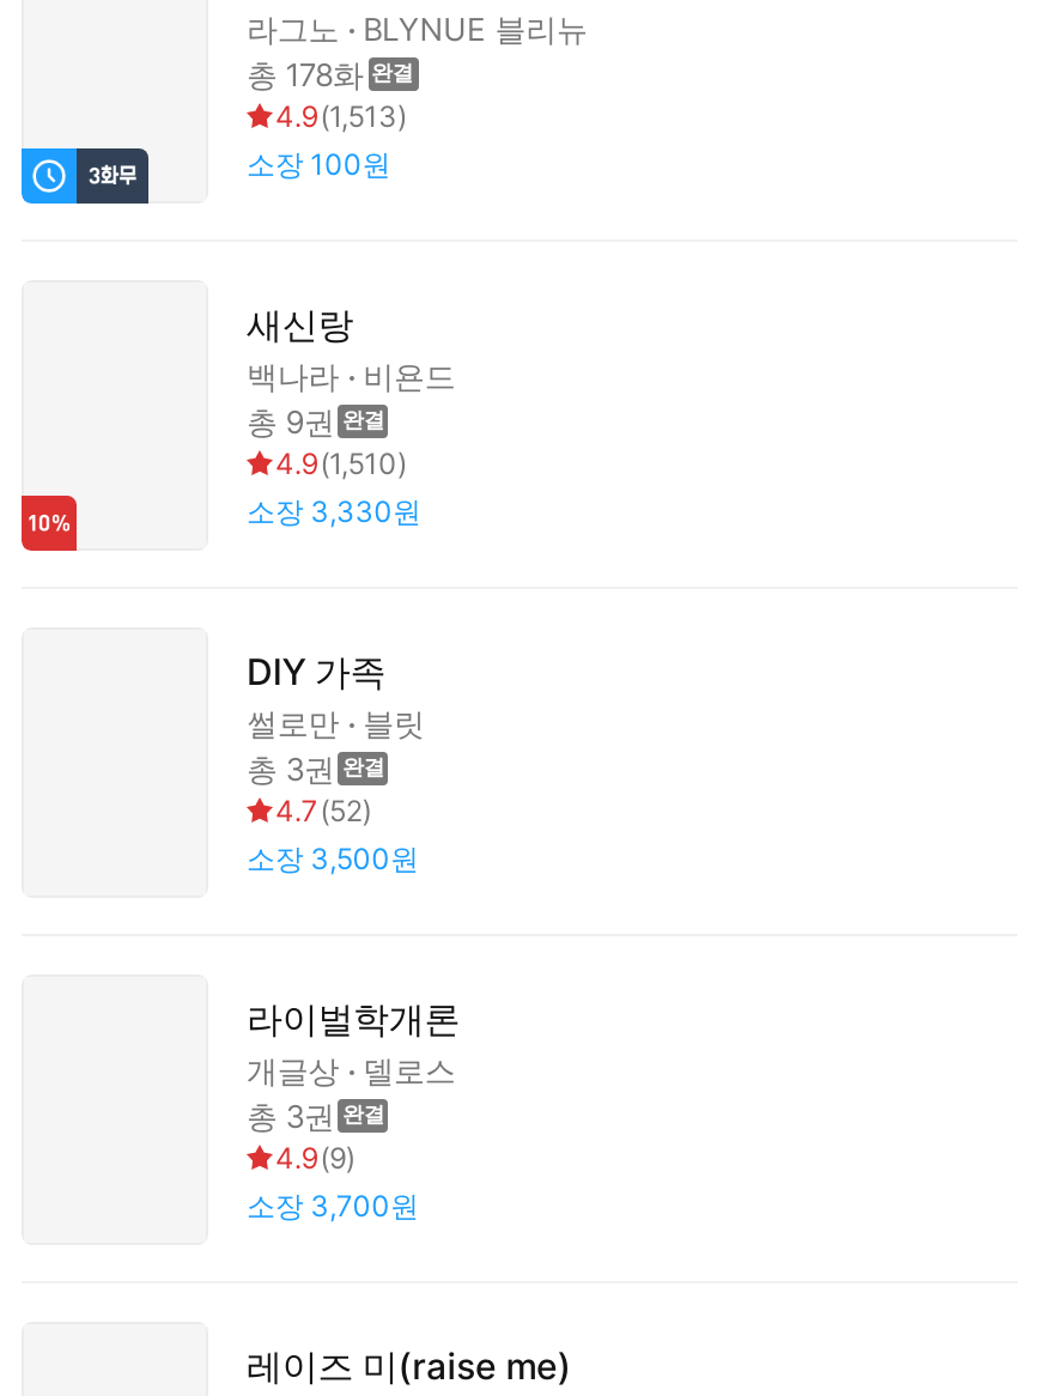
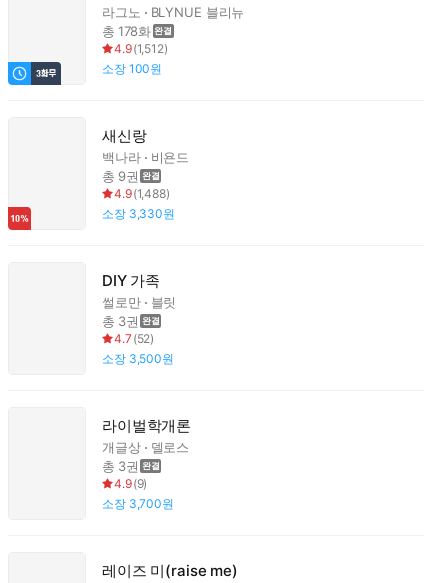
[275,97,407,133] 4.9(1,513) -> [114,40,168,55] 4.9(1,512)
[275,444,407,480] 4.9(1,510) -> [114,185,170,200] 4.9(1,488)

